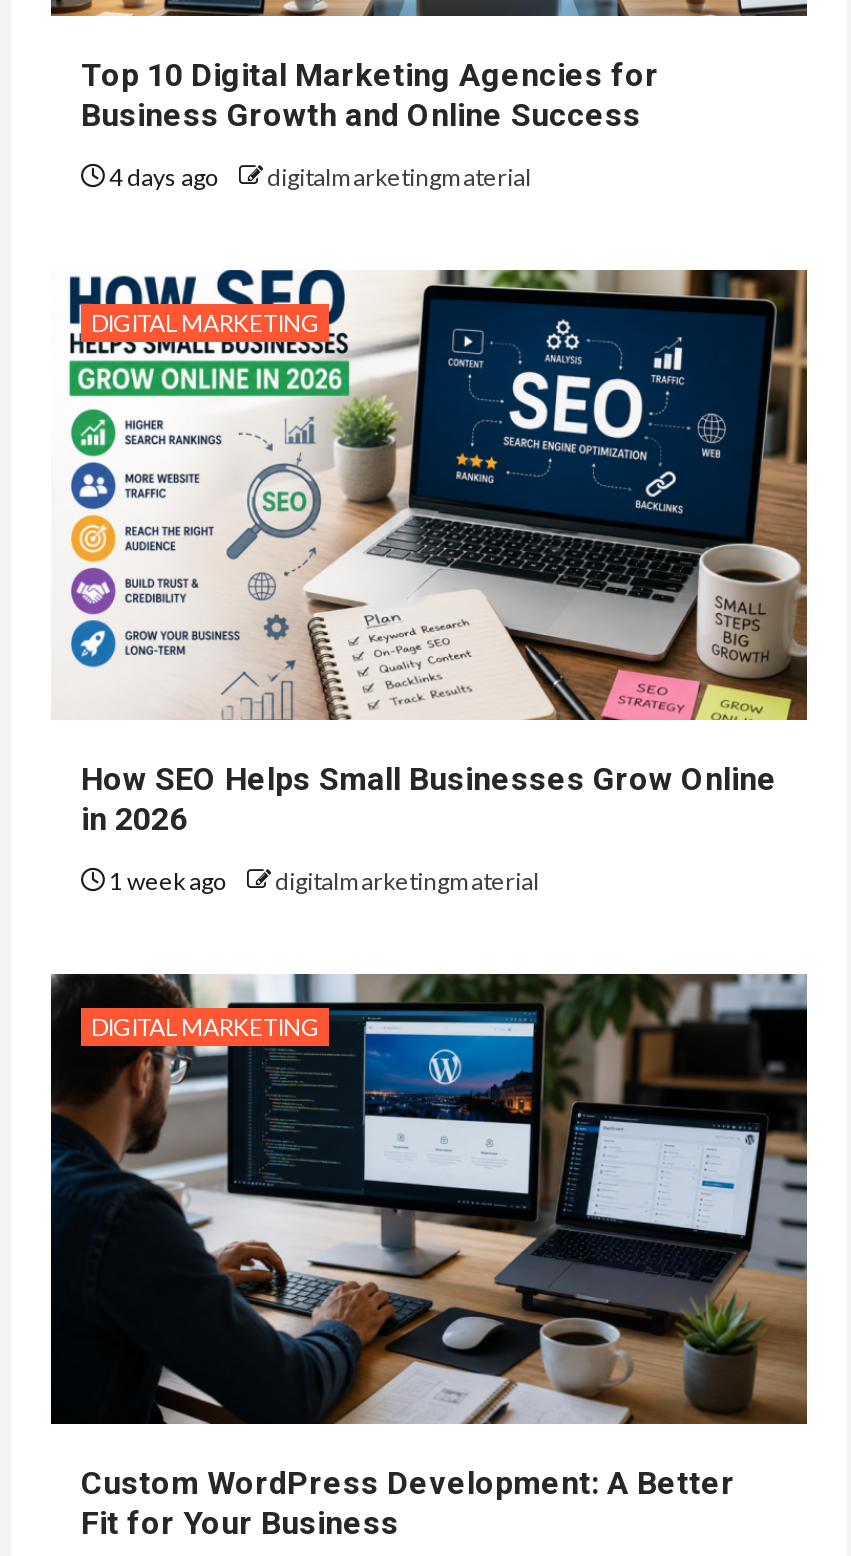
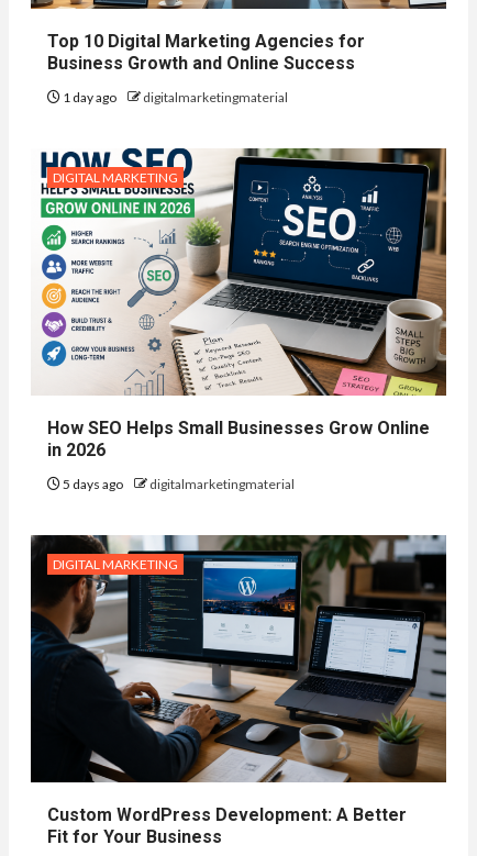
[105,162,531,192] 4 days ago digitalmarketingmaterial -> [60,89,288,105] 1 day ago digitalmarketingmaterial
[105,866,539,896] 1 week ago digitalmarketingmaterial -> [60,476,295,492] 5 days ago digitalmarketingmaterial

